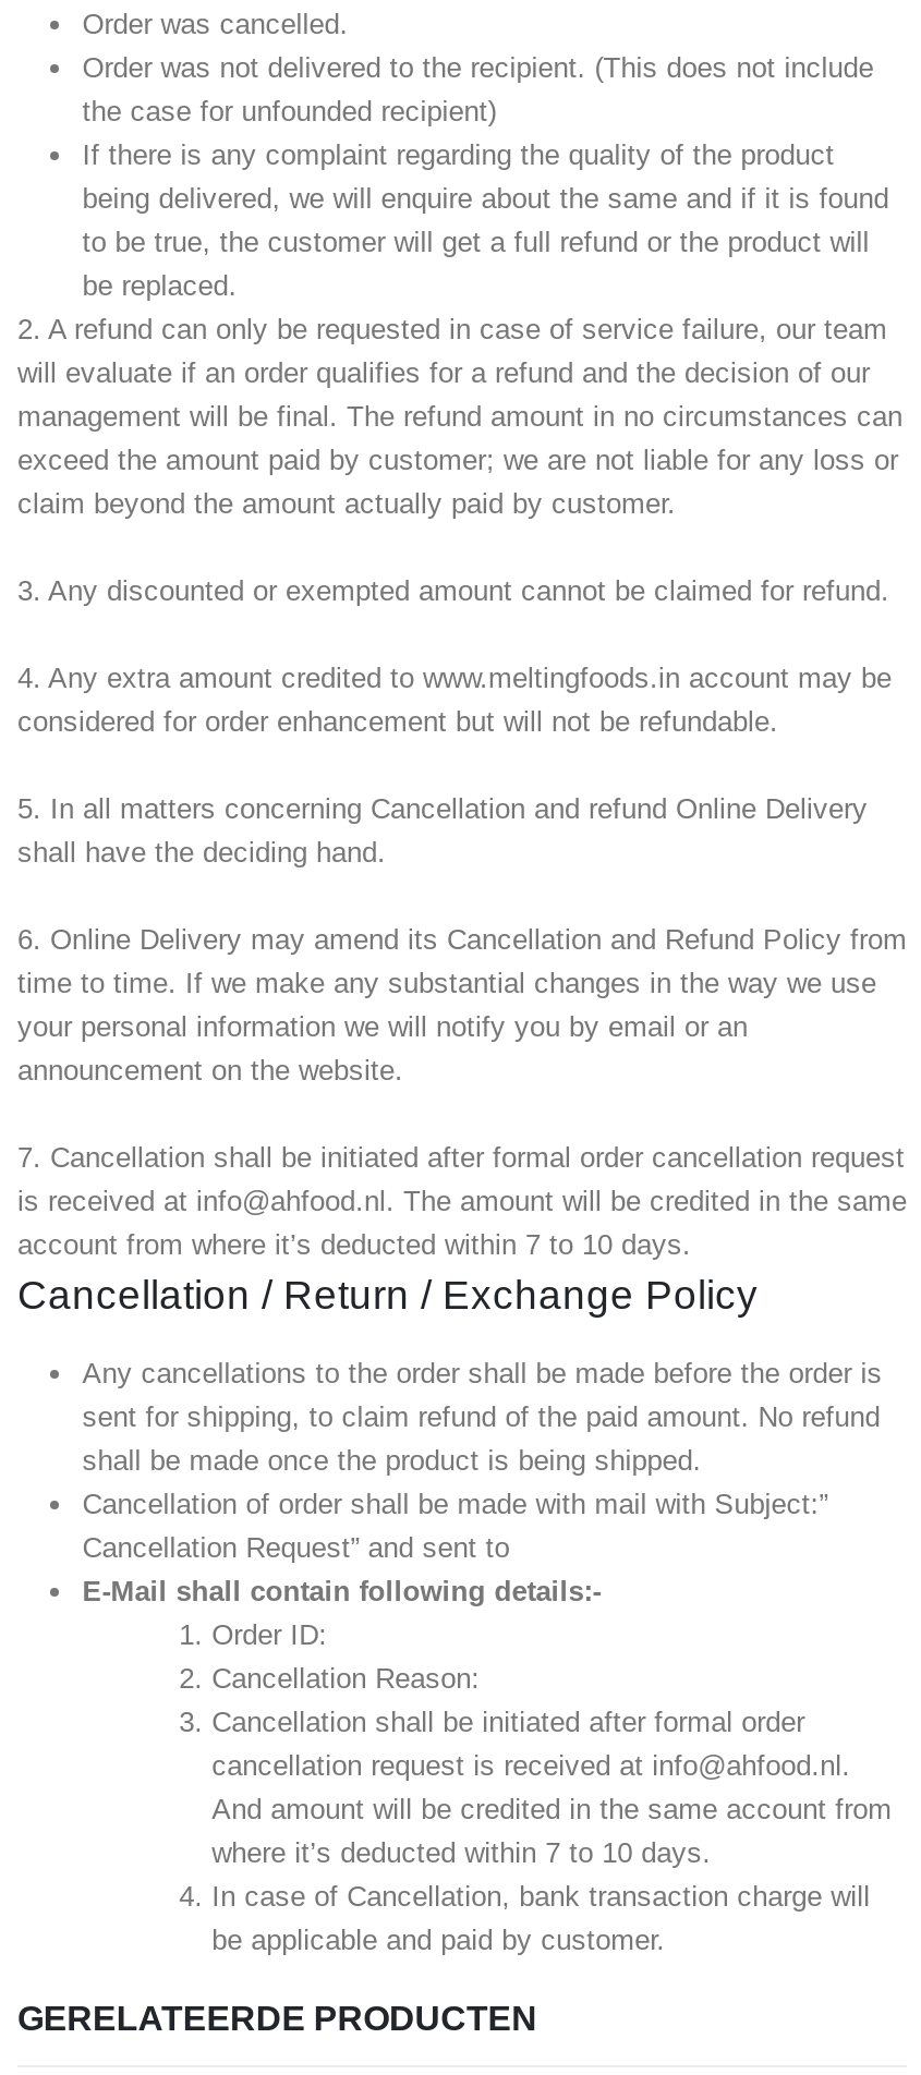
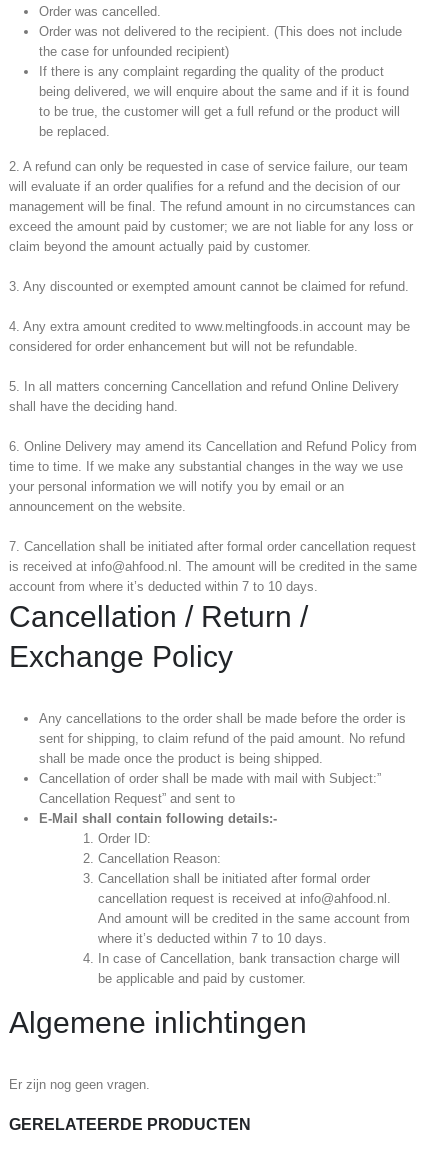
none -> [9,1006,307,1092] Algemene inlichtingen | Er zijn nog geen vragen.

